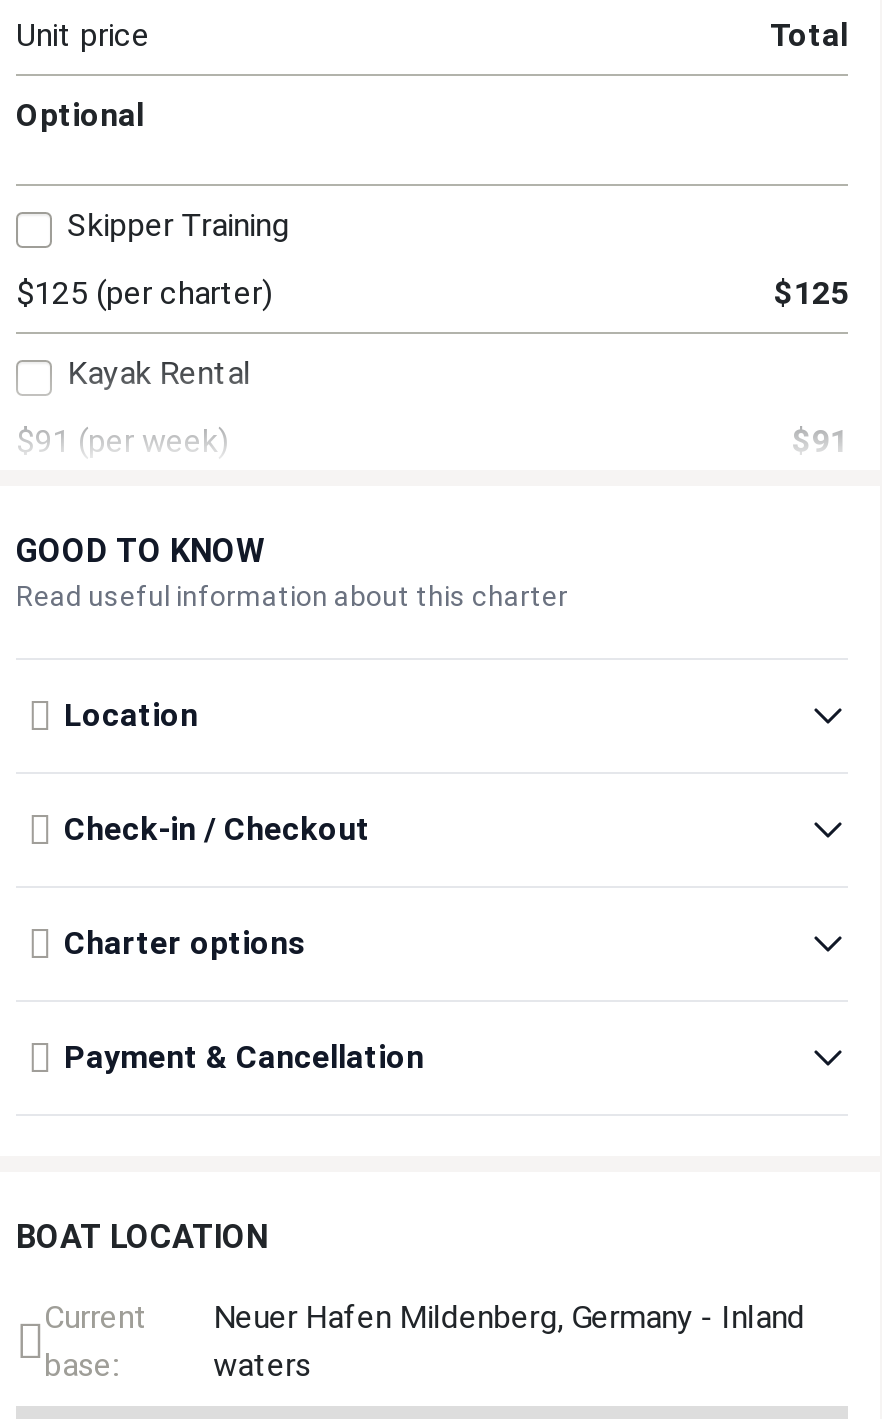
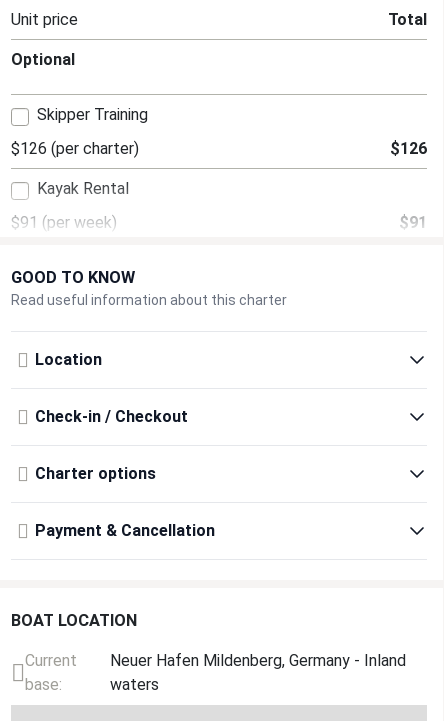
[16,274,272,312] $125 (per charter) -> [11,139,139,158] $126 (per charter)
[774,274,848,312] $125 -> [390,139,427,158] $126

